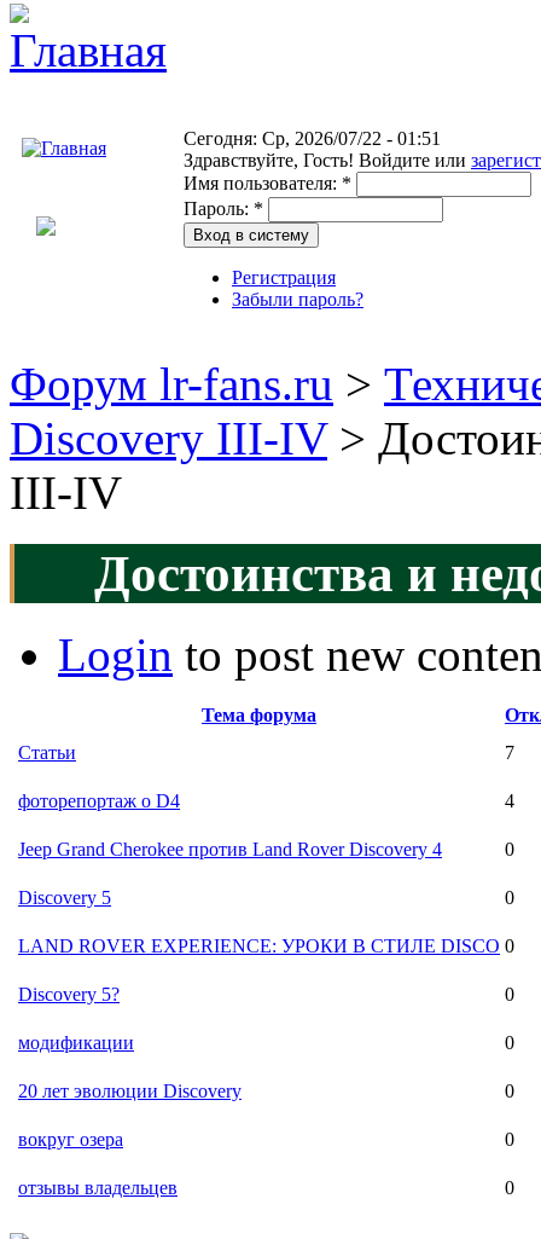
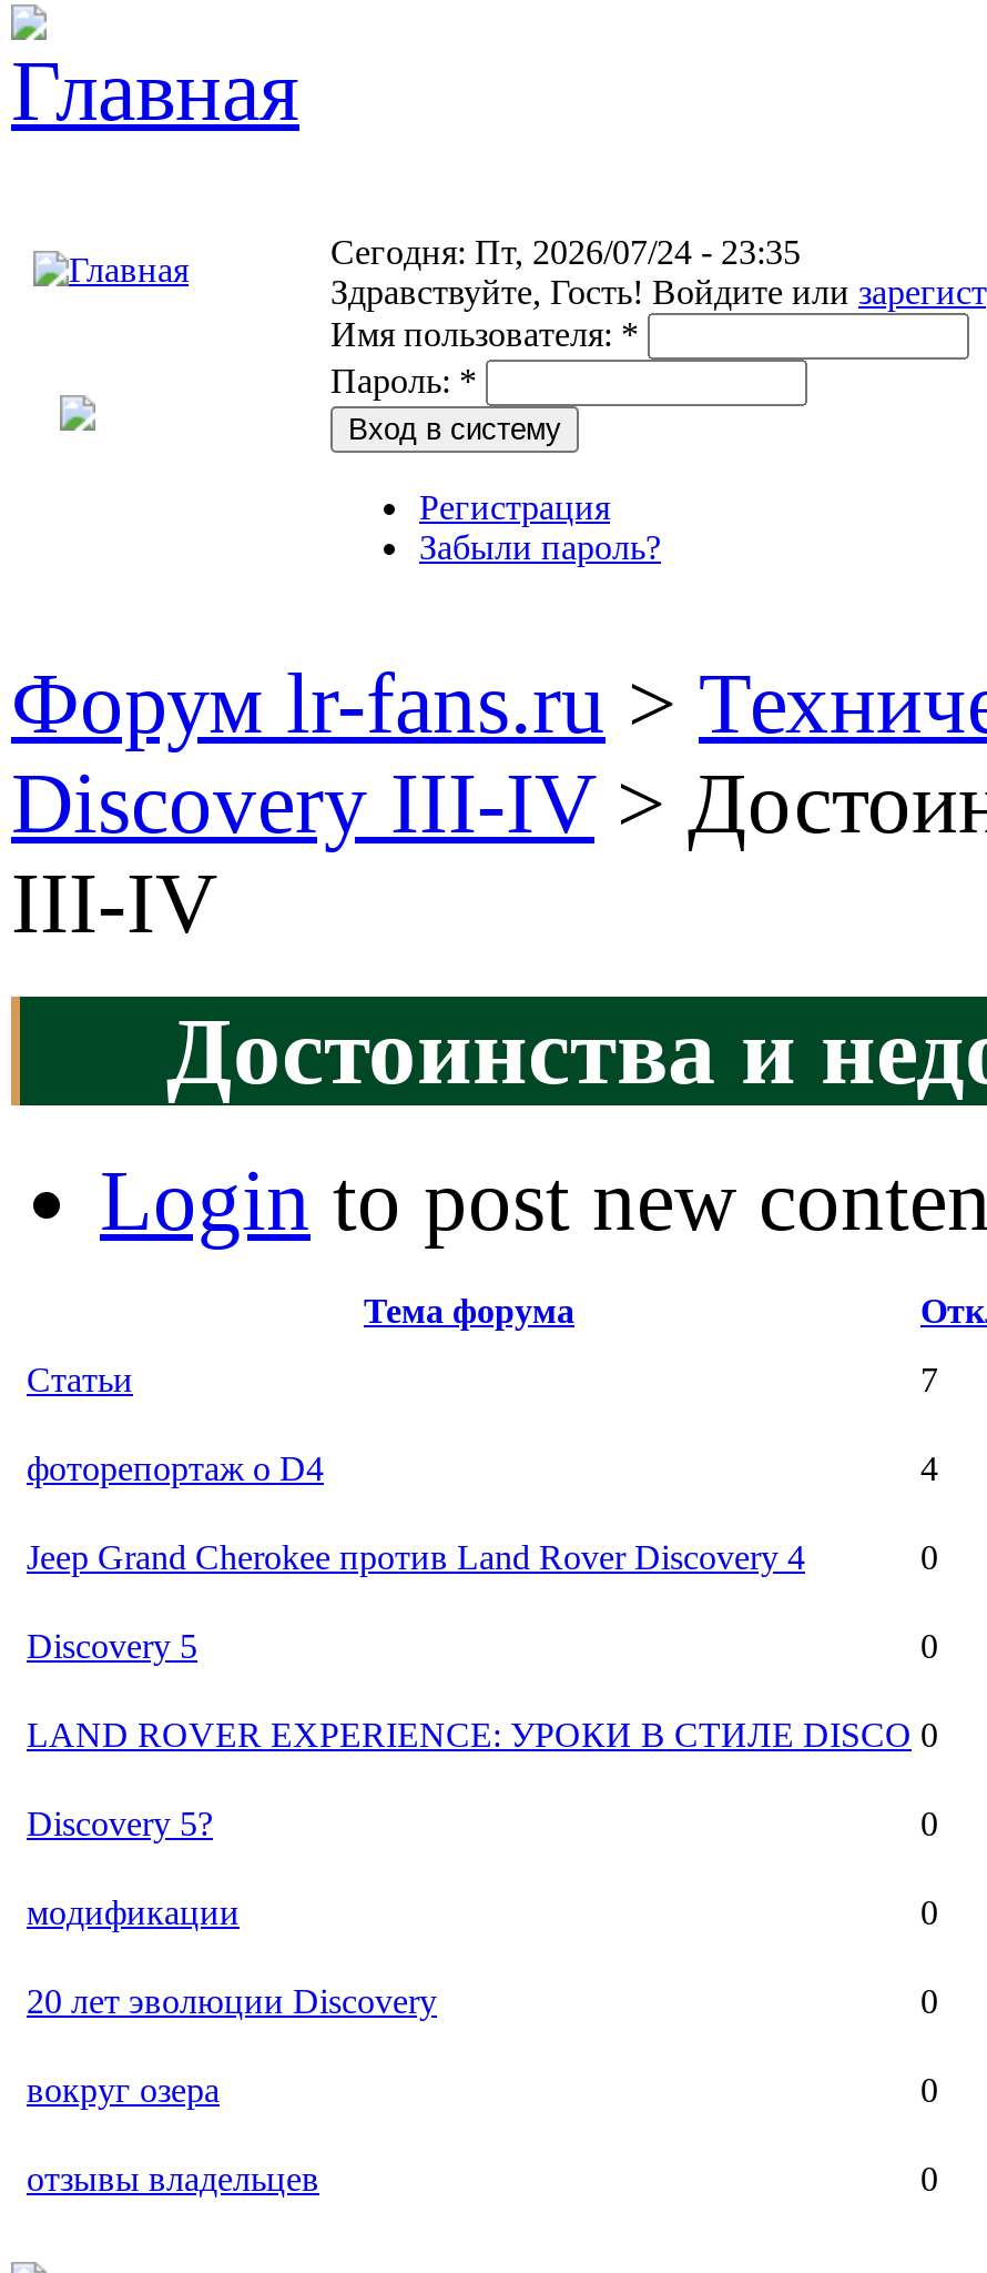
[184,128,441,149] Сегодня: Ср, 2026/07/22 - 01:51 -> [330,233,801,271] Сегодня: Пт, 2026/07/24 - 23:35

